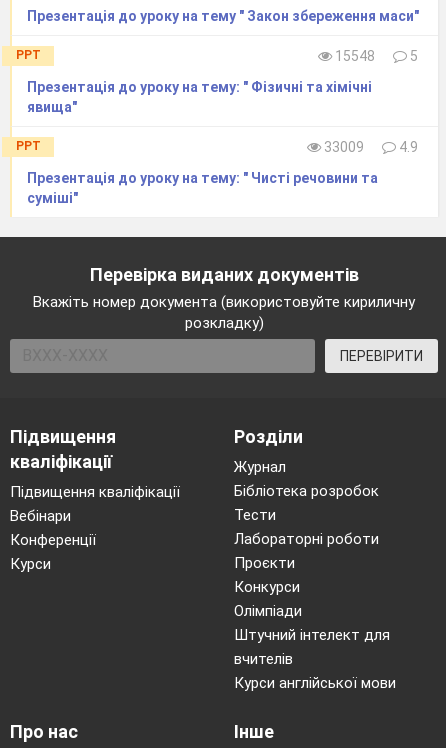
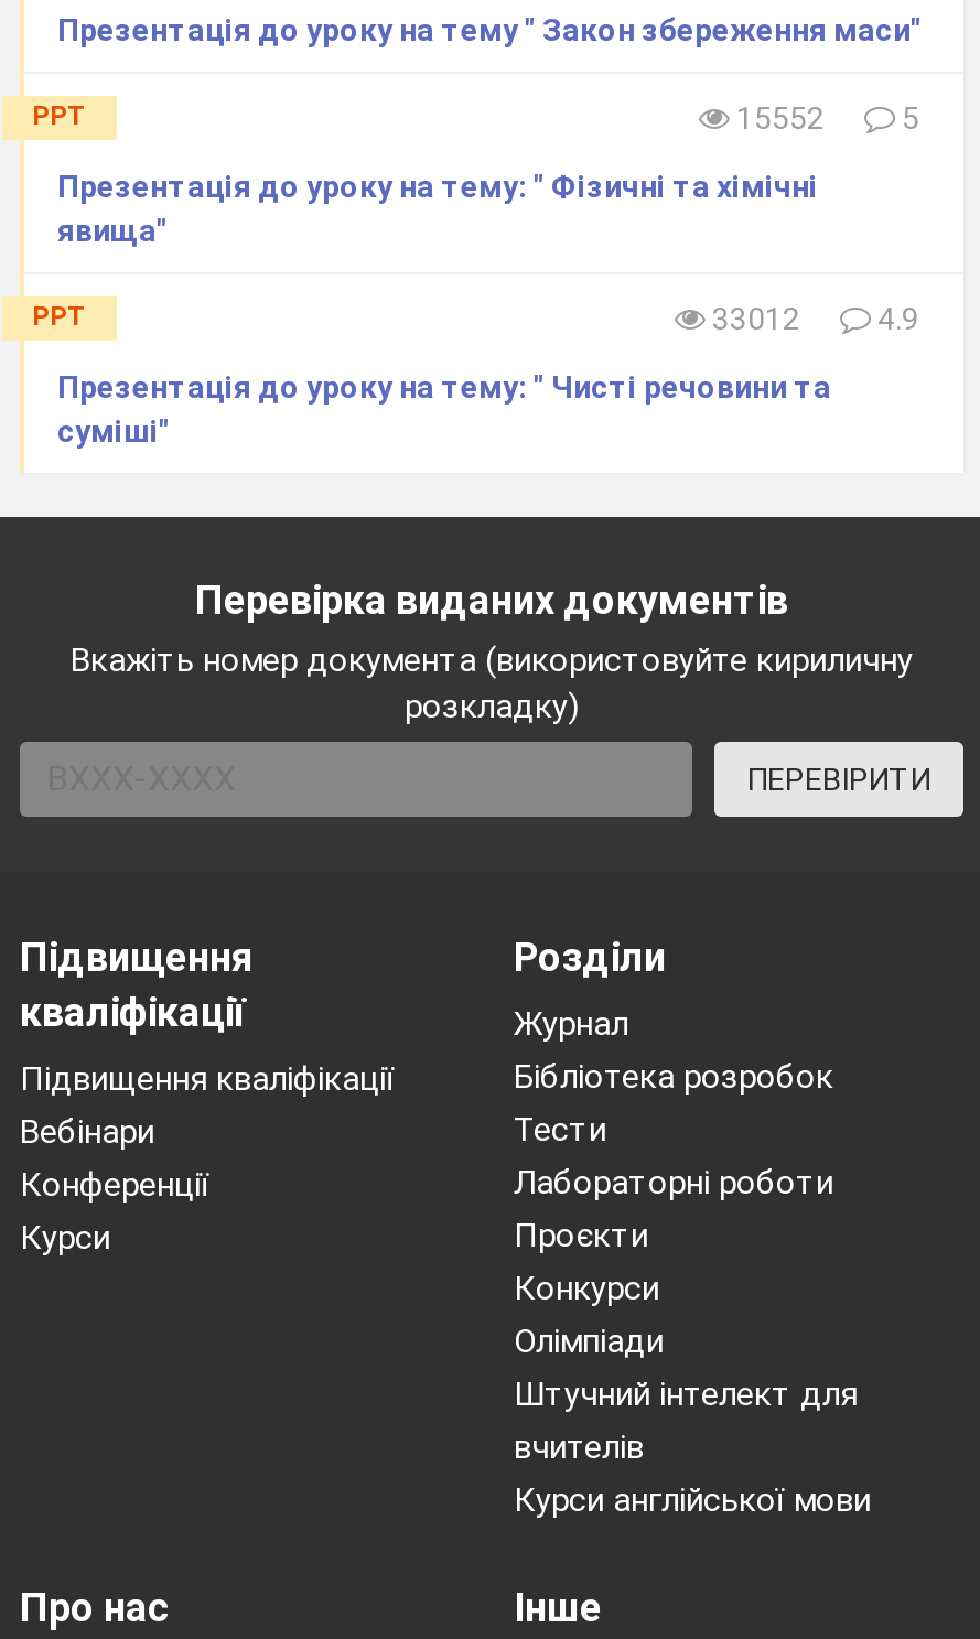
[332,48,418,64] 15548 5 -> [730,100,919,135] 15552 5
[321,139,418,155] 33009 4.9 -> [706,301,919,336] 33012 4.9

